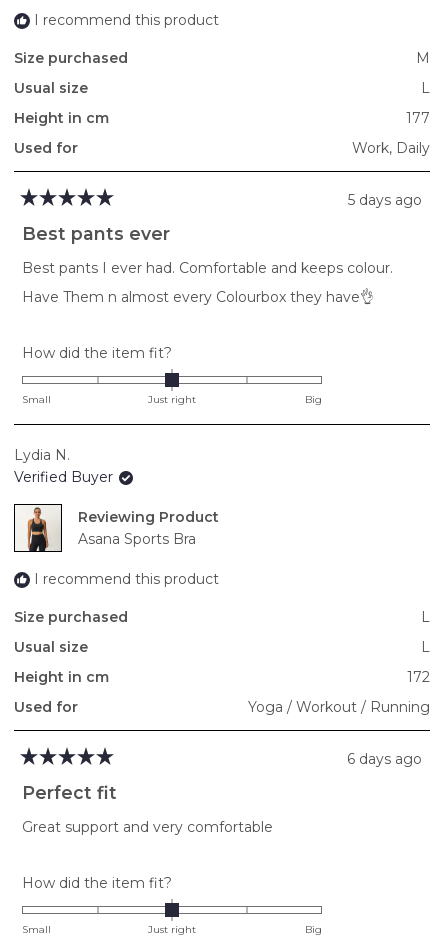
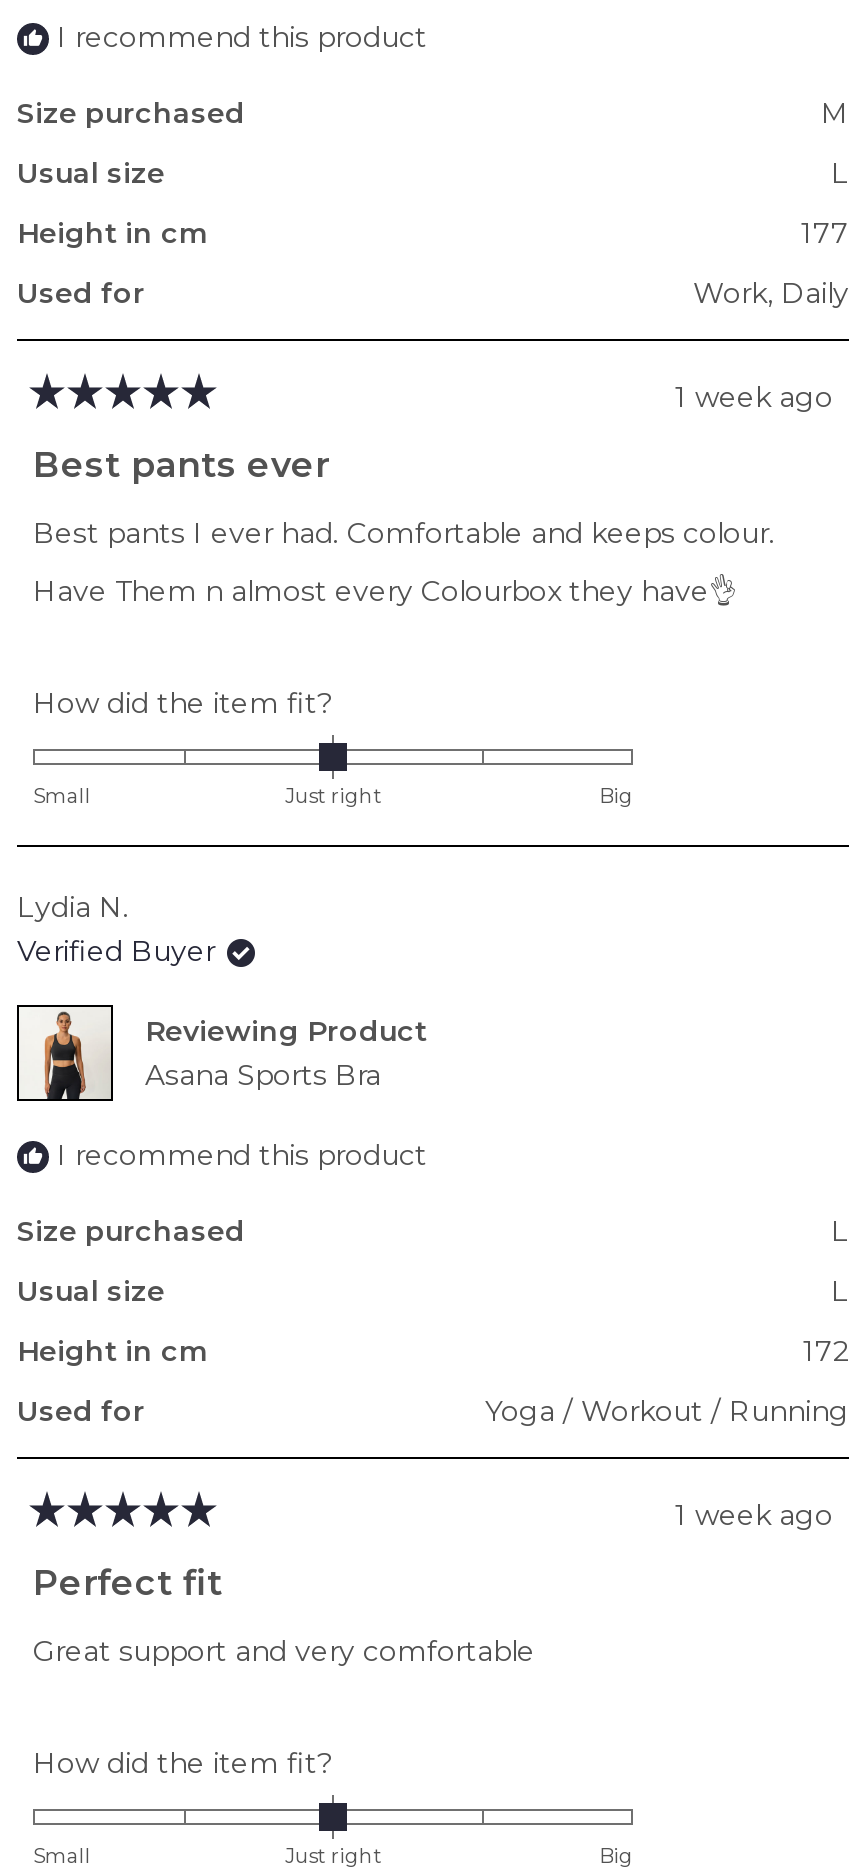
[348,191,422,209] 5 days ago -> [675,378,833,414] 1 week ago
[347,750,422,768] 6 days ago -> [675,1497,833,1533] 1 week ago

